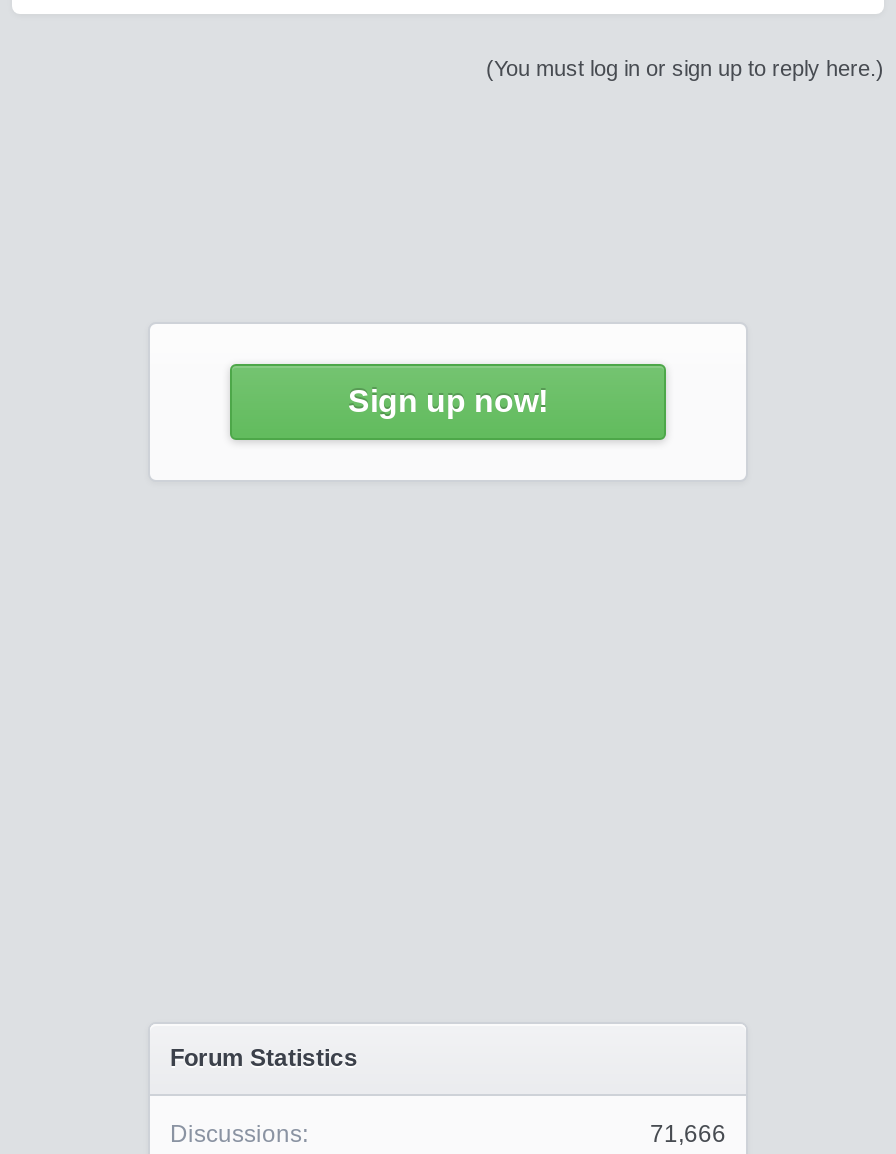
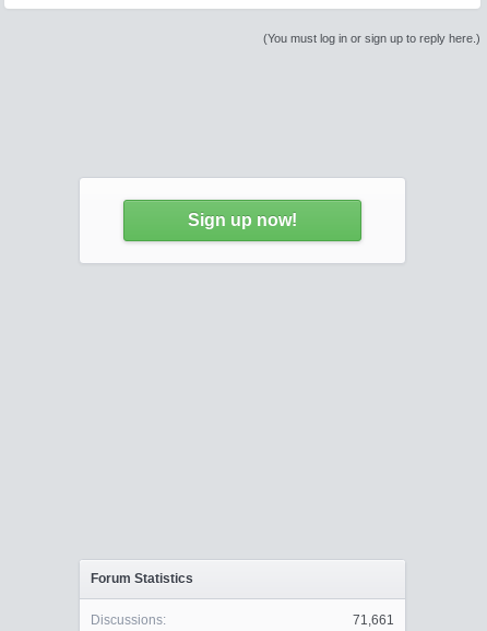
[650,1120,726,1148] 71,666 -> [353,612,394,628] 71,661

